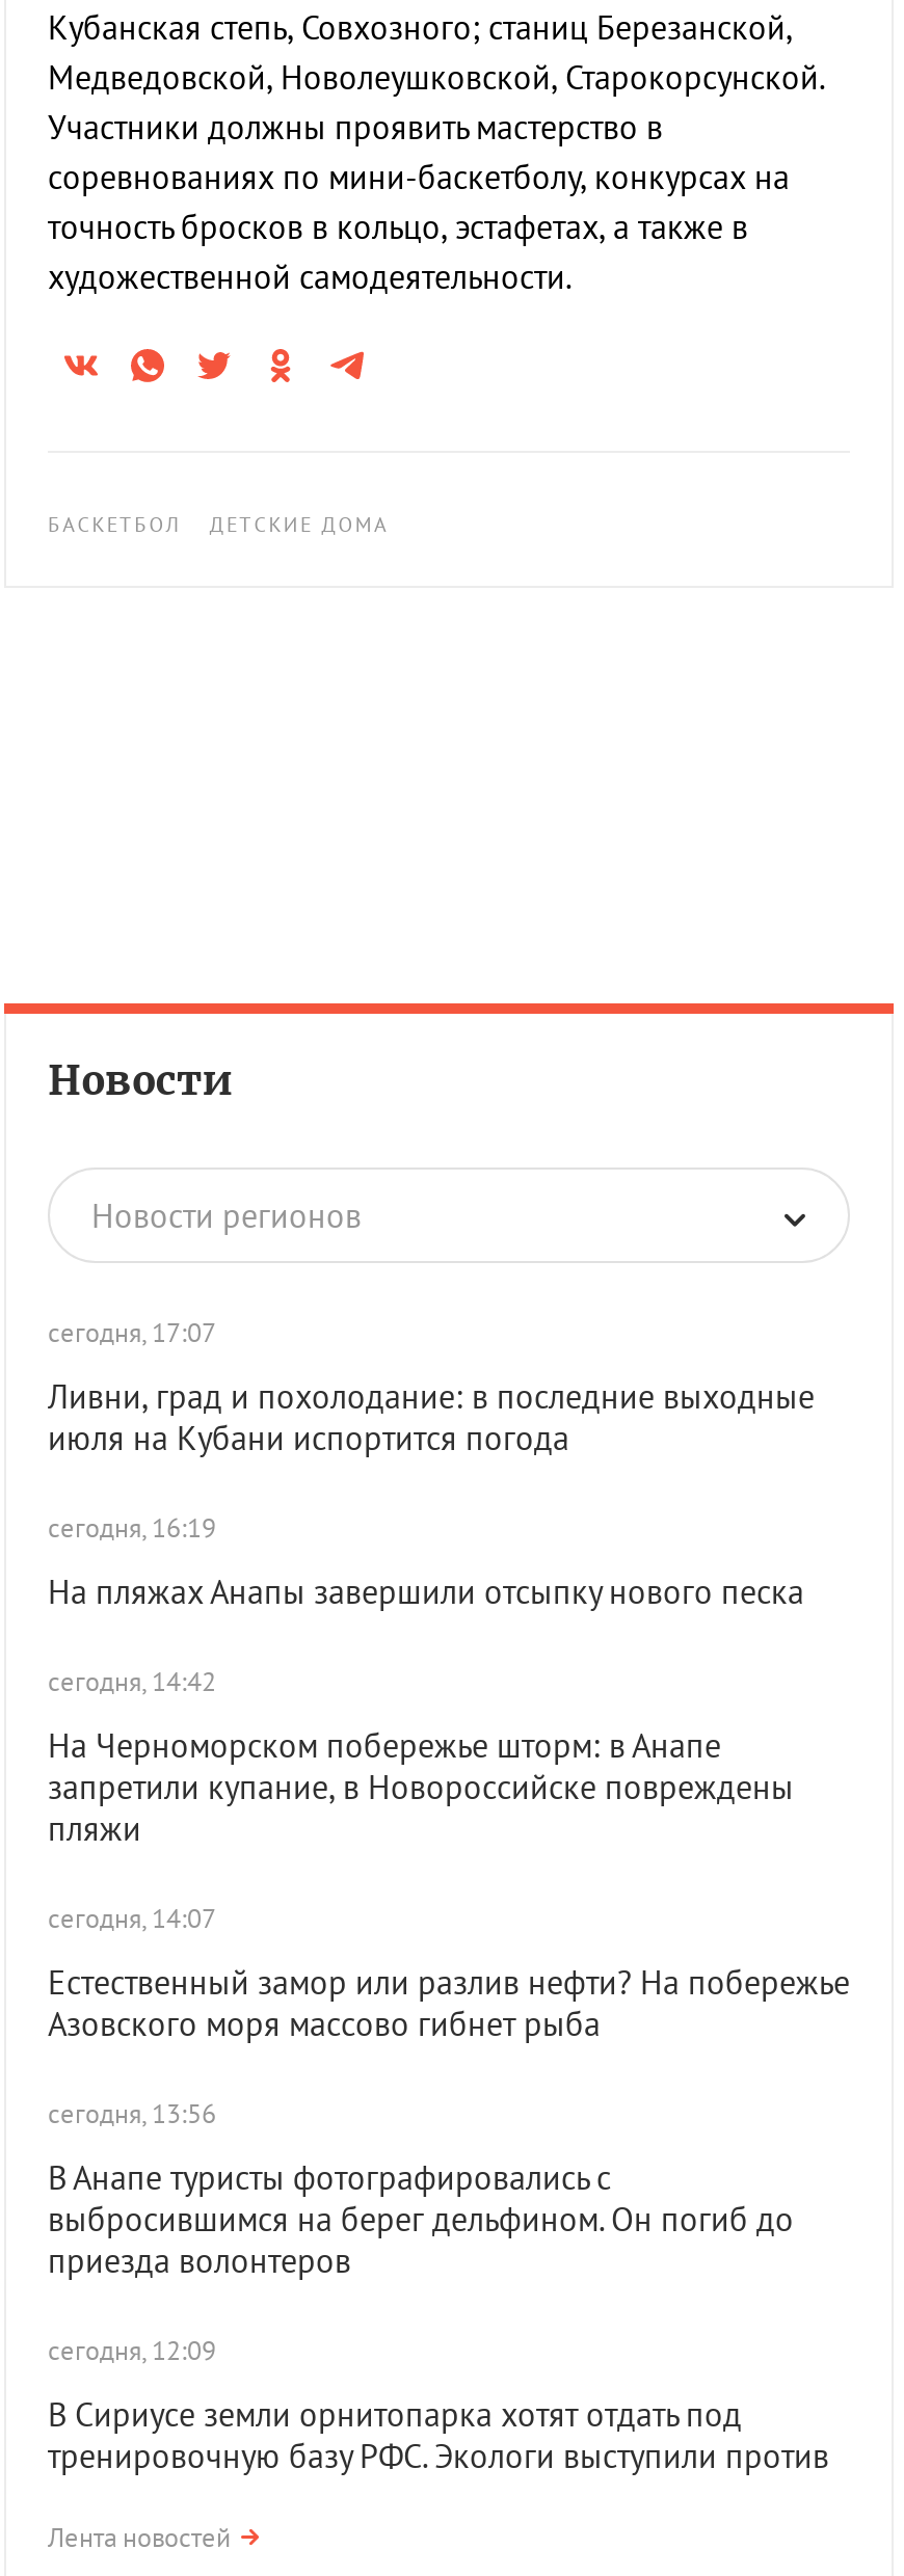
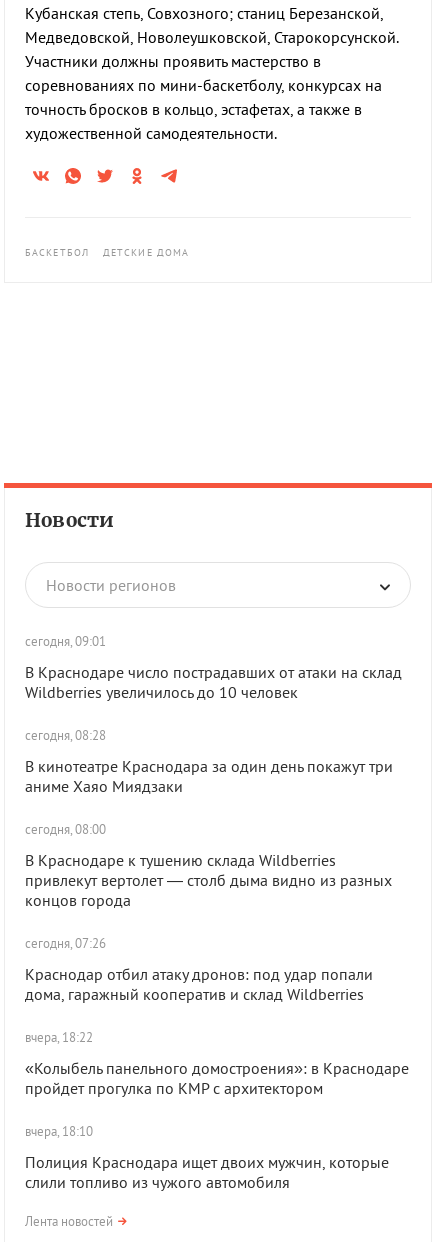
[48,1315,216,1350] сегодня, 17:07 -> [25,633,106,650] сегодня, 09:01
[48,1375,815,1458] Ливни, град и похолодание: в последние выходные | июля на Кубани испортится погода -> [25,662,402,702] В Краснодаре число пострадавших от атаки на склад | Wildberries увеличилось до 10 человек
[48,1510,216,1546] сегодня, 16:19 -> [25,727,106,744] сегодня, 08:28
[48,1571,804,1612] На пляжах Анапы завершили отсыпку нового песка -> [25,756,393,796] В кинотеатре Краснодара за один день покажут три | аниме Хаяо Миядзаки
[48,1664,216,1699] сегодня, 14:42 -> [25,821,106,838] сегодня, 08:00
[48,1724,794,1849] На Черноморском побережье шторм: в Анапе | запретили купание, в Новороссийске повреждены | пляжи -> [25,850,392,910] В Краснодаре к тушению склада Wildberries | привлекут вертолет — столб дыма видно из разных | концов города
[48,1901,216,1936] сегодня, 14:07 -> [25,935,106,952] сегодня, 07:26
[48,1961,850,2044] Естественный замор или разлив нефти? На побережье | Азовского моря массово гибнет рыба -> [25,964,373,1004] Краснодар отбил атаку дронов: под удар попали | дома, гаражный кооператив и склад Wildberries
[48,2096,216,2131] сегодня, 13:56 -> [25,1029,93,1046] вчера, 18:22
[48,2156,794,2281] В Анапе туристы фотографировались с | выбросившимся на берег дельфином. Он погиб до | приезда волонтеров -> [25,1058,409,1098] «Колыбель панельного домостроения»: в Краснодаре | пройдет прогулка по КМР с архитектором
[48,2333,216,2368] сегодня, 12:09 -> [25,1123,93,1140] вчера, 18:10
[48,2393,829,2476] В Сириусе земли орнитопарка хотят отдать под | тренировочную базу РФС. Экологи выступили против -> [25,1152,389,1192] Полиция Краснодара ищет двоих мужчин, которые | слили топливо из чужого автомобиля

